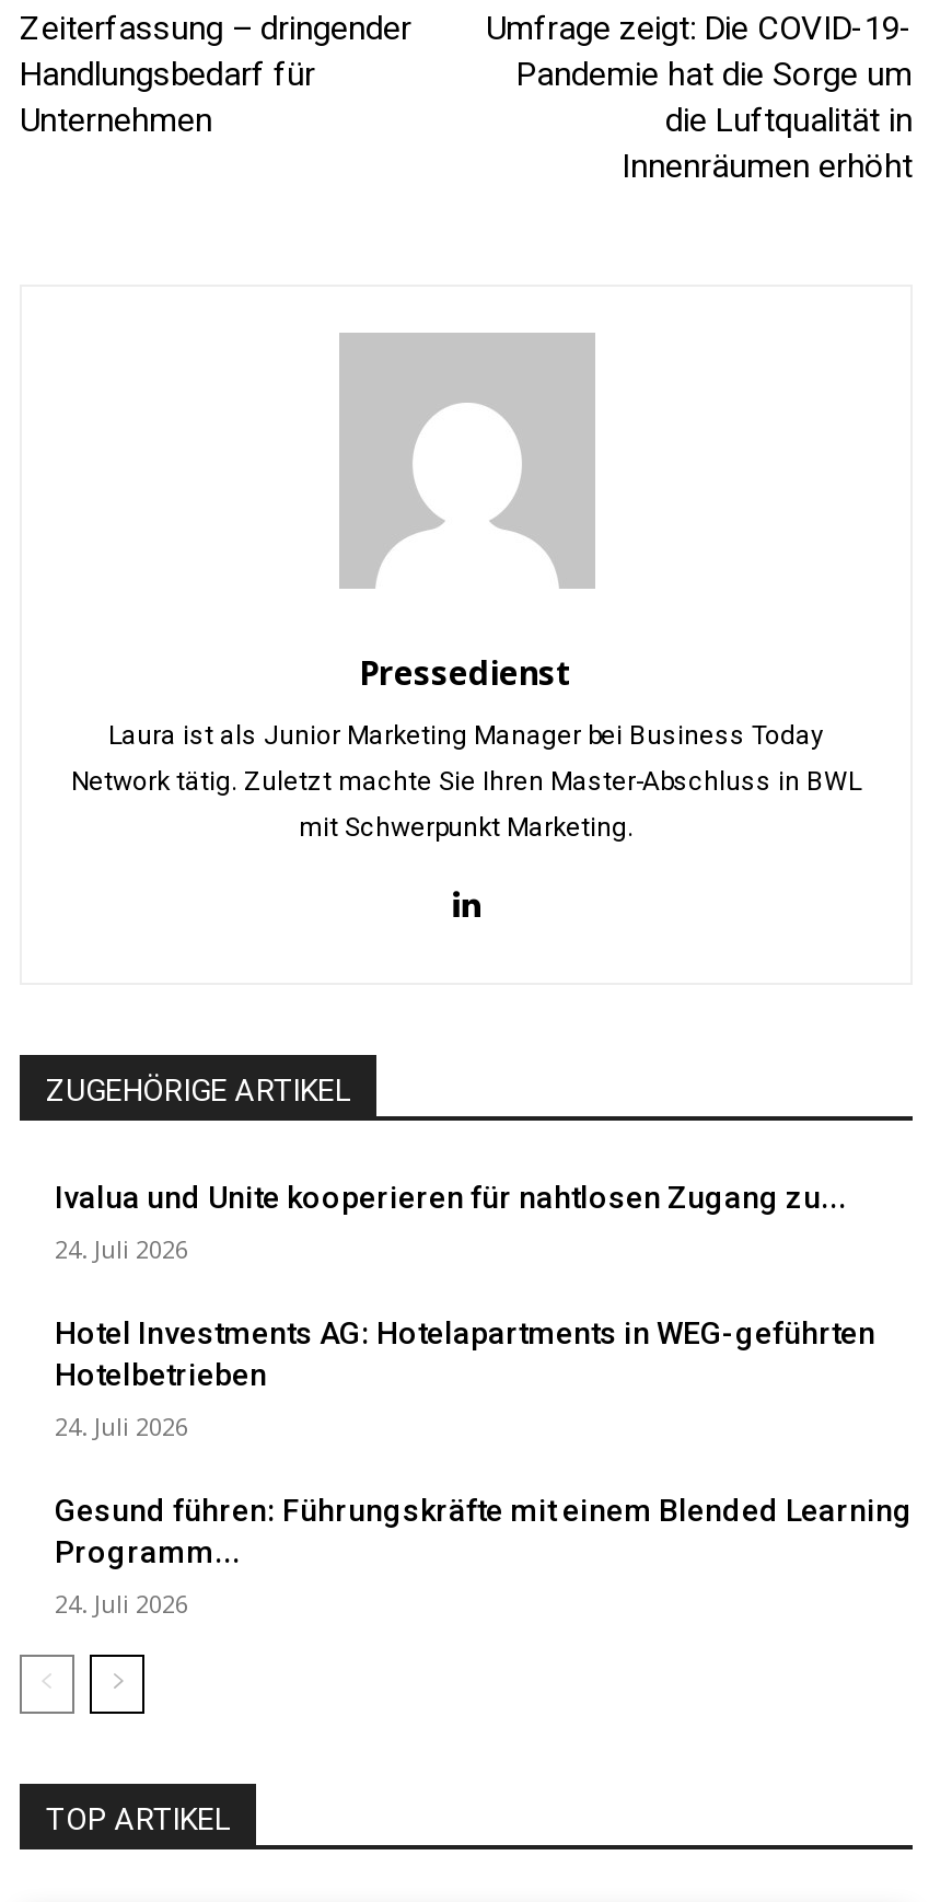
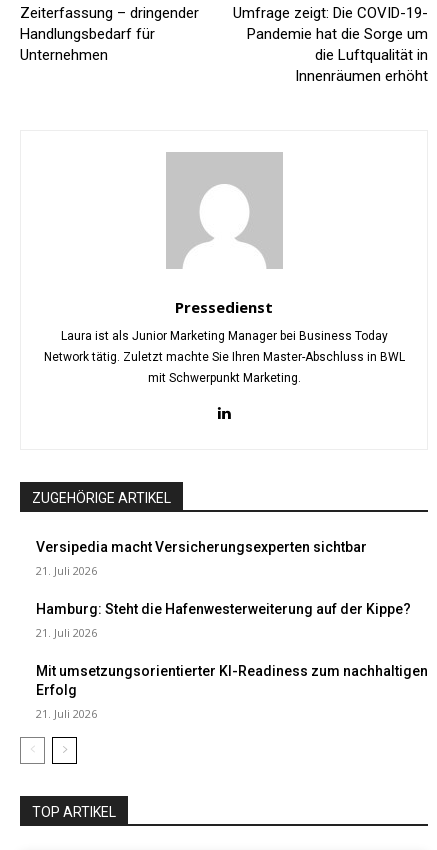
[55,1180,847,1215] Ivalua und Unite kooperieren für nahtlosen Zugang zu... -> [36,539,367,555] Versipedia macht Versicherungsexperten sichtbar
[55,1233,188,1266] 24. Juli 2026 -> [36,563,97,578] 21. Juli 2026
[55,1316,875,1392] Hotel Investments AG: Hotelapartments in WEG-geführten | Hotelbetrieben -> [36,601,411,617] Hamburg: Steht die Hafenwesterweiterung auf der Kippe?
[55,1410,188,1443] 24. Juli 2026 -> [36,625,97,640] 21. Juli 2026
[55,1493,913,1570] Gesund führen: Führungskräfte mit einem Blended Learning | Programm... -> [36,663,428,698] Mit umsetzungsorientierter KI-Readiness zum nachhaltigen | Erfolg
[55,1587,188,1620] 24. Juli 2026 -> [36,706,97,721] 21. Juli 2026

